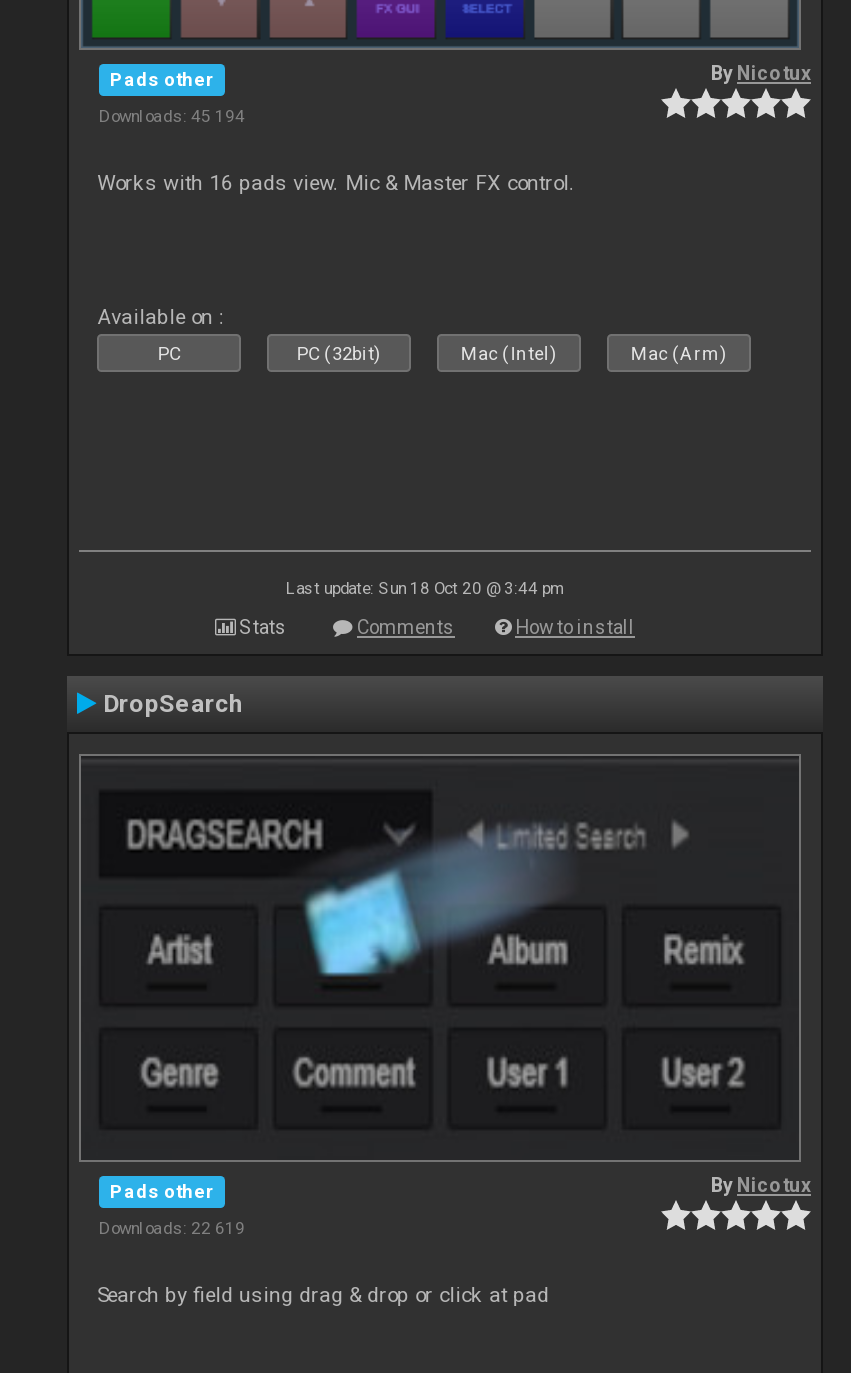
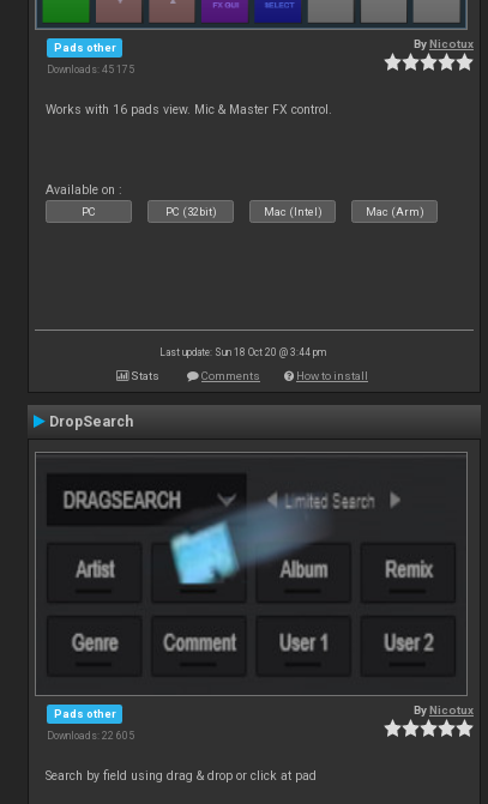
[99,105,245,125] Downloads: 45 194 -> [47,63,134,75] Downloads: 45 175
[99,1217,245,1237] Downloads: 22 619 -> [47,729,134,741] Downloads: 22 605

